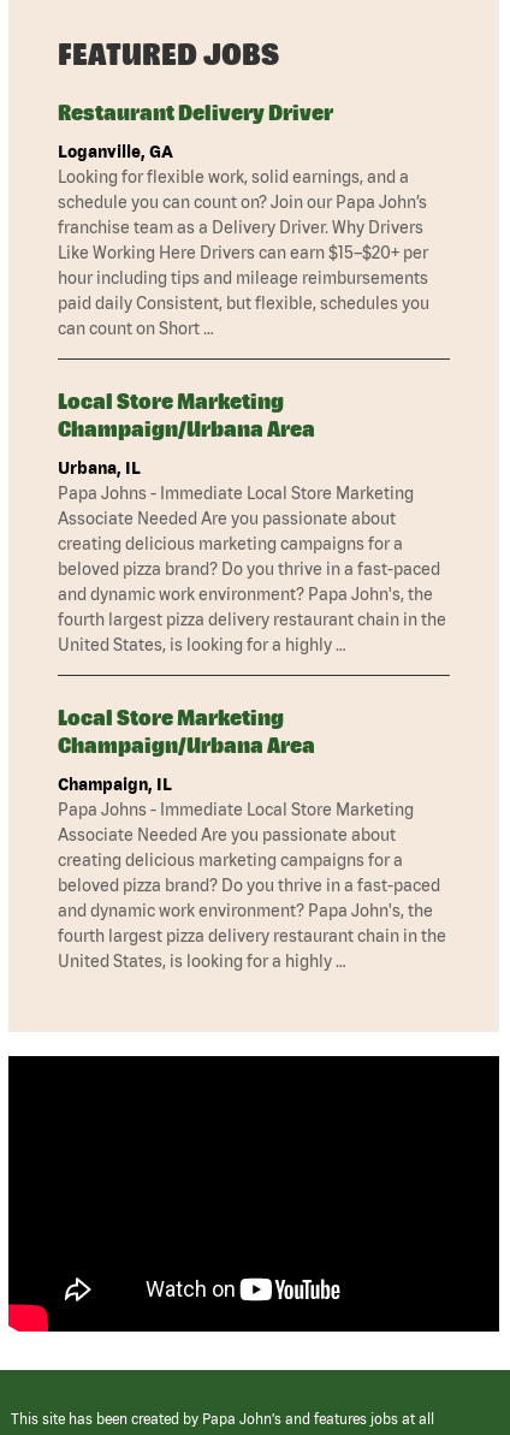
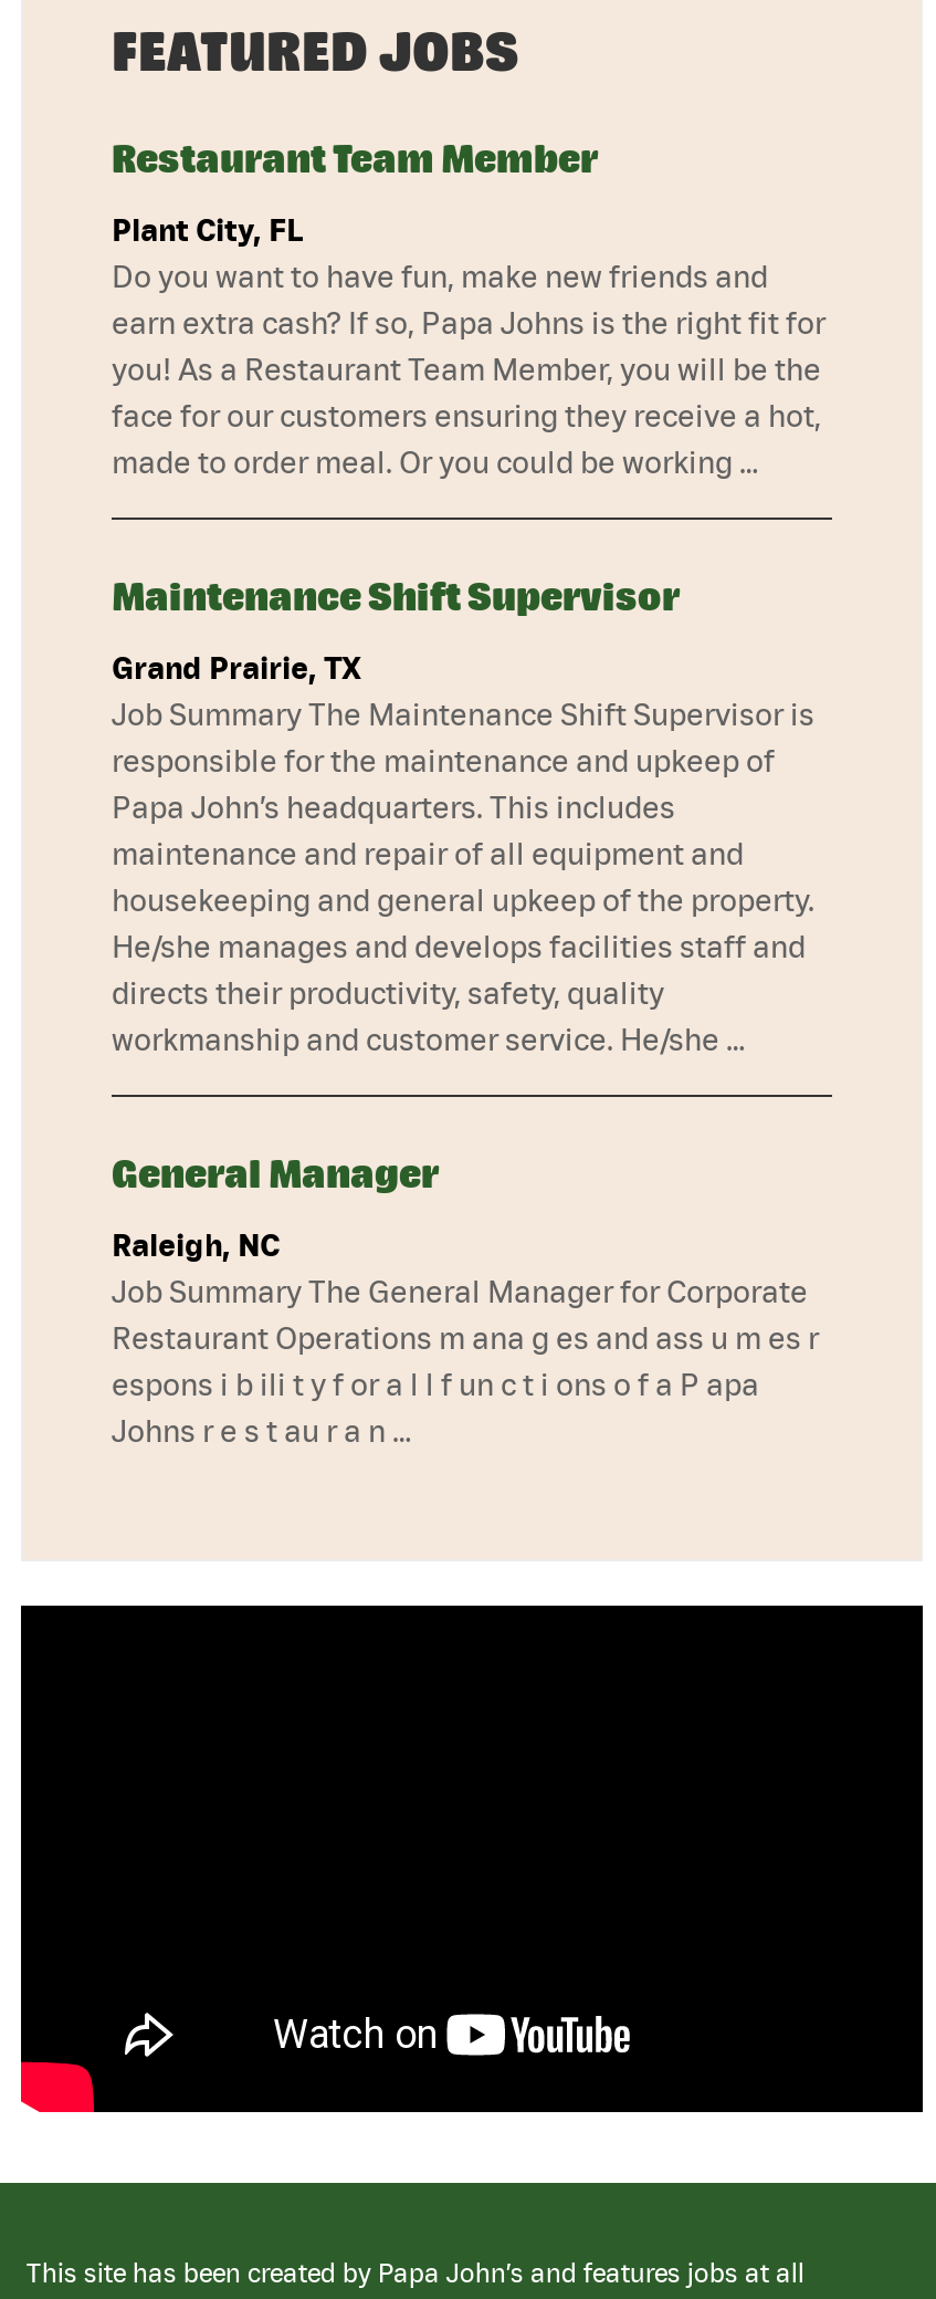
[58,99,333,125] Restaurant Delivery Driver -> [112,134,598,181] Restaurant Team Member
[58,142,429,338] Loganville, GA | Looking for flexible work, solid earnings, and a | schedule you can count on? Join our Papa John’s | franchise team as a Delivery Driver. Why Drivers | Like Working Here Drivers can earn $15–$20+ per | hour including tips and mileage reimbursements | paid daily Consistent, but flexible, schedules you | can count on Short … -> [112,212,825,479] Plant City, FL | Do you want to have fun, make new friends and | earn extra cash? If so, Papa Johns is the right fit for | you! As a Restaurant Team Member, you will be the | face for our customers ensuring they receive a hot, | made to order meal. Or you could be working …
[58,388,315,441] Local Store Marketing | Champaign/Urbana Area -> [112,572,680,619] Maintenance Shift Supervisor
[58,458,446,654] Urbana, IL | Papa Johns - Immediate Local Store Marketing | Associate Needed Are you passionate about | creating delicious marketing campaigns for a | beloved pizza brand? Do you thrive in a fast-paced | and dynamic work environment? Papa John's, the | fourth largest pizza delivery restaurant chain in the | United States, is looking for a highly … -> [112,650,814,1057] Grand Prairie, TX | Job Summary The Maintenance Shift Supervisor is | responsible for the maintenance and upkeep of | Papa John’s headquarters. This includes | maintenance and repair of all equipment and | housekeeping and general upkeep of the property. | He/she manages and develops facilities staff and | directs their productivity, safety, quality | workmanship and customer service. He/she …
[58,705,315,757] Local Store Marketing | Champaign/Urbana Area -> [112,1149,439,1196] General Manager
[58,774,446,970] Champaign, IL | Papa Johns - Immediate Local Store Marketing | Associate Needed Are you passionate about | creating delicious marketing campaigns for a | beloved pizza brand? Do you thrive in a fast-paced | and dynamic work environment? Papa John's, the | fourth largest pizza delivery restaurant chain in the | United States, is looking for a highly … -> [112,1227,819,1448] Raleigh, NC | Job Summary The General Manager for Corporate | Restaurant Operations m ana g es and ass u m es r | espons i b ili t y f or a l l f un c t i ons o f a P apa | Johns r e s t au r a n …

